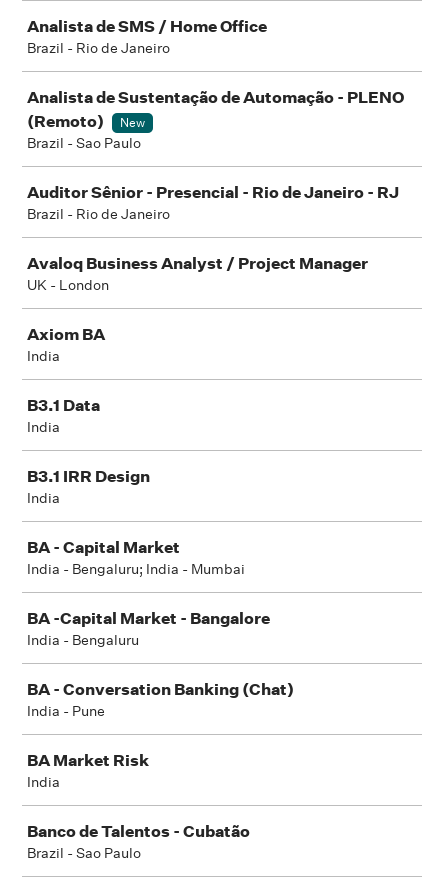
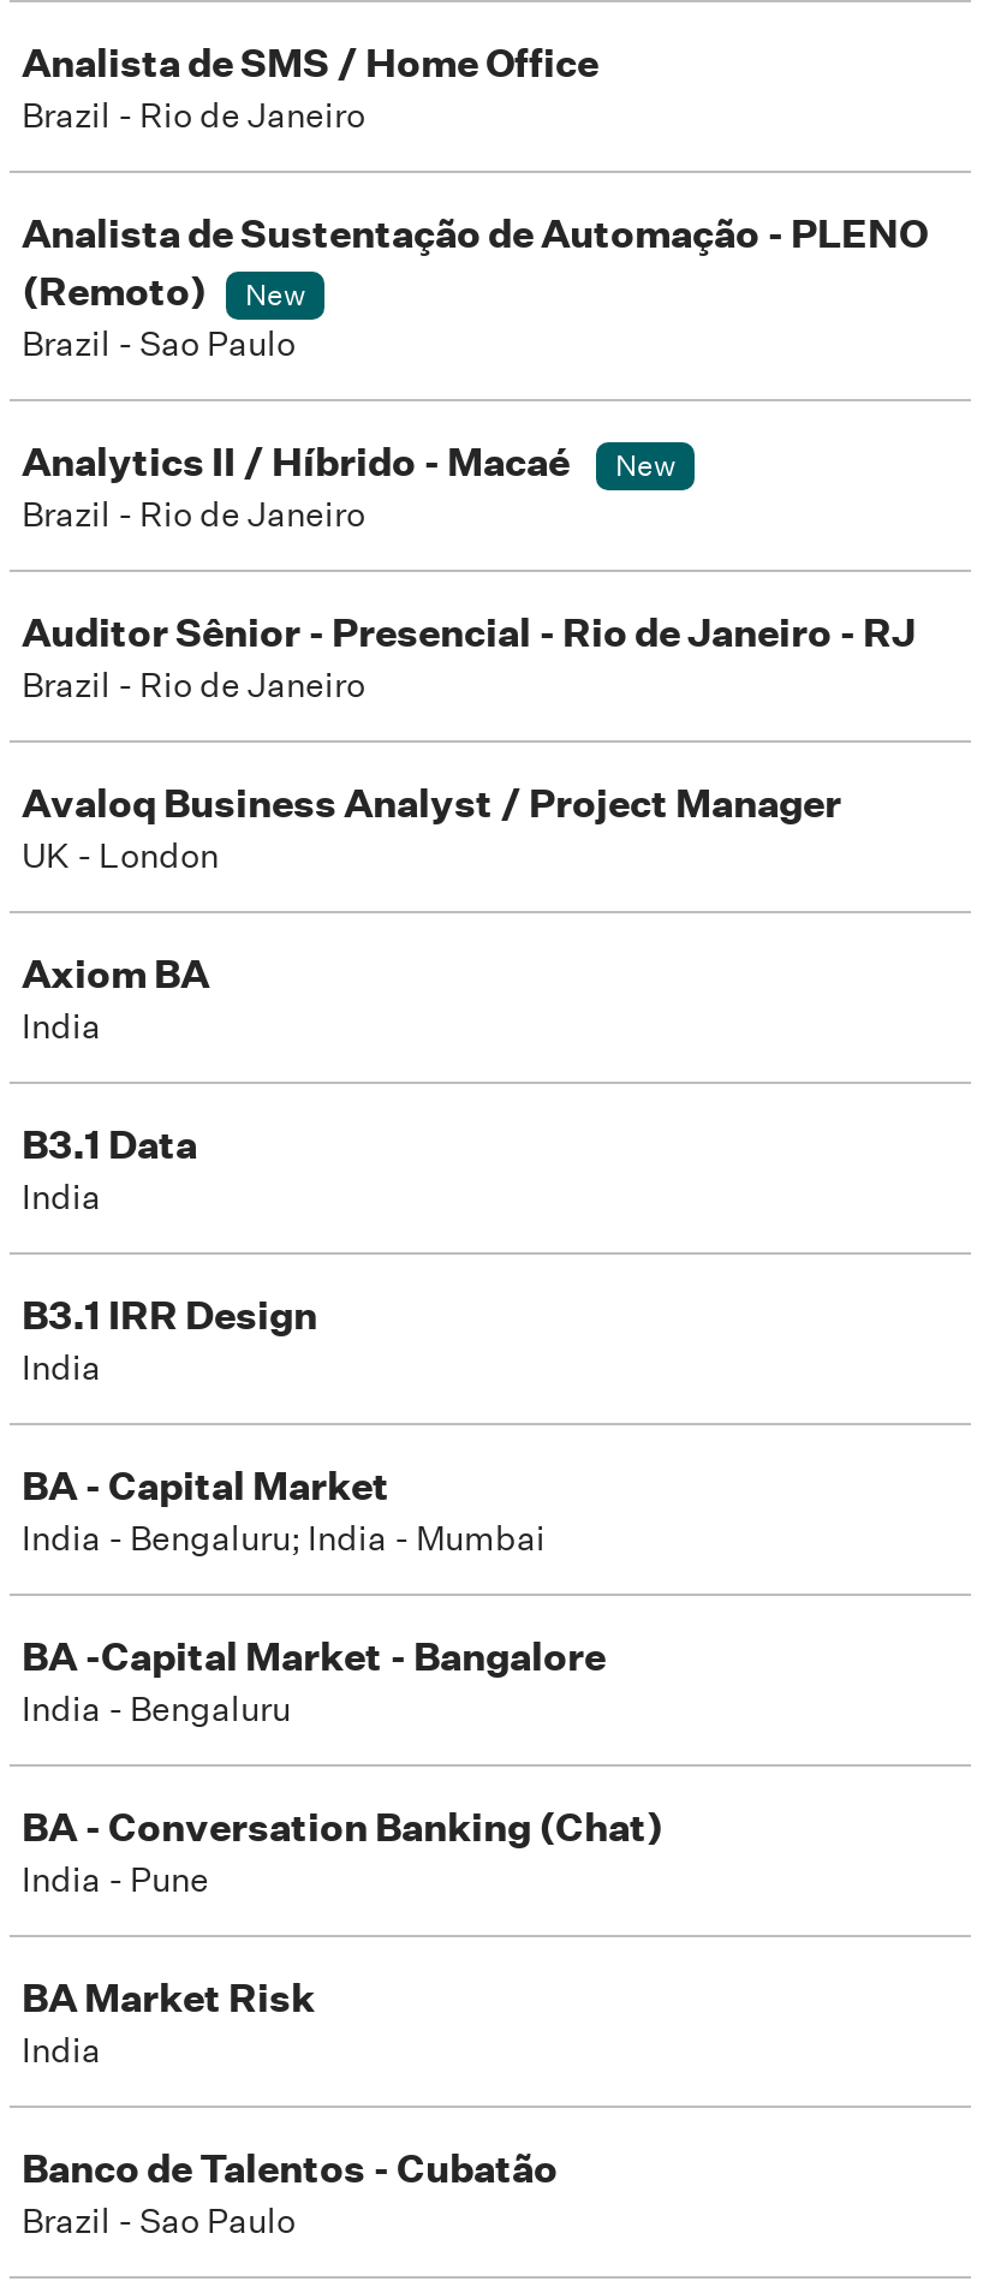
none -> [22,437,675,536] Analytics II / Híbrido - Macaé | New | Brazil - Rio de Janeiro

